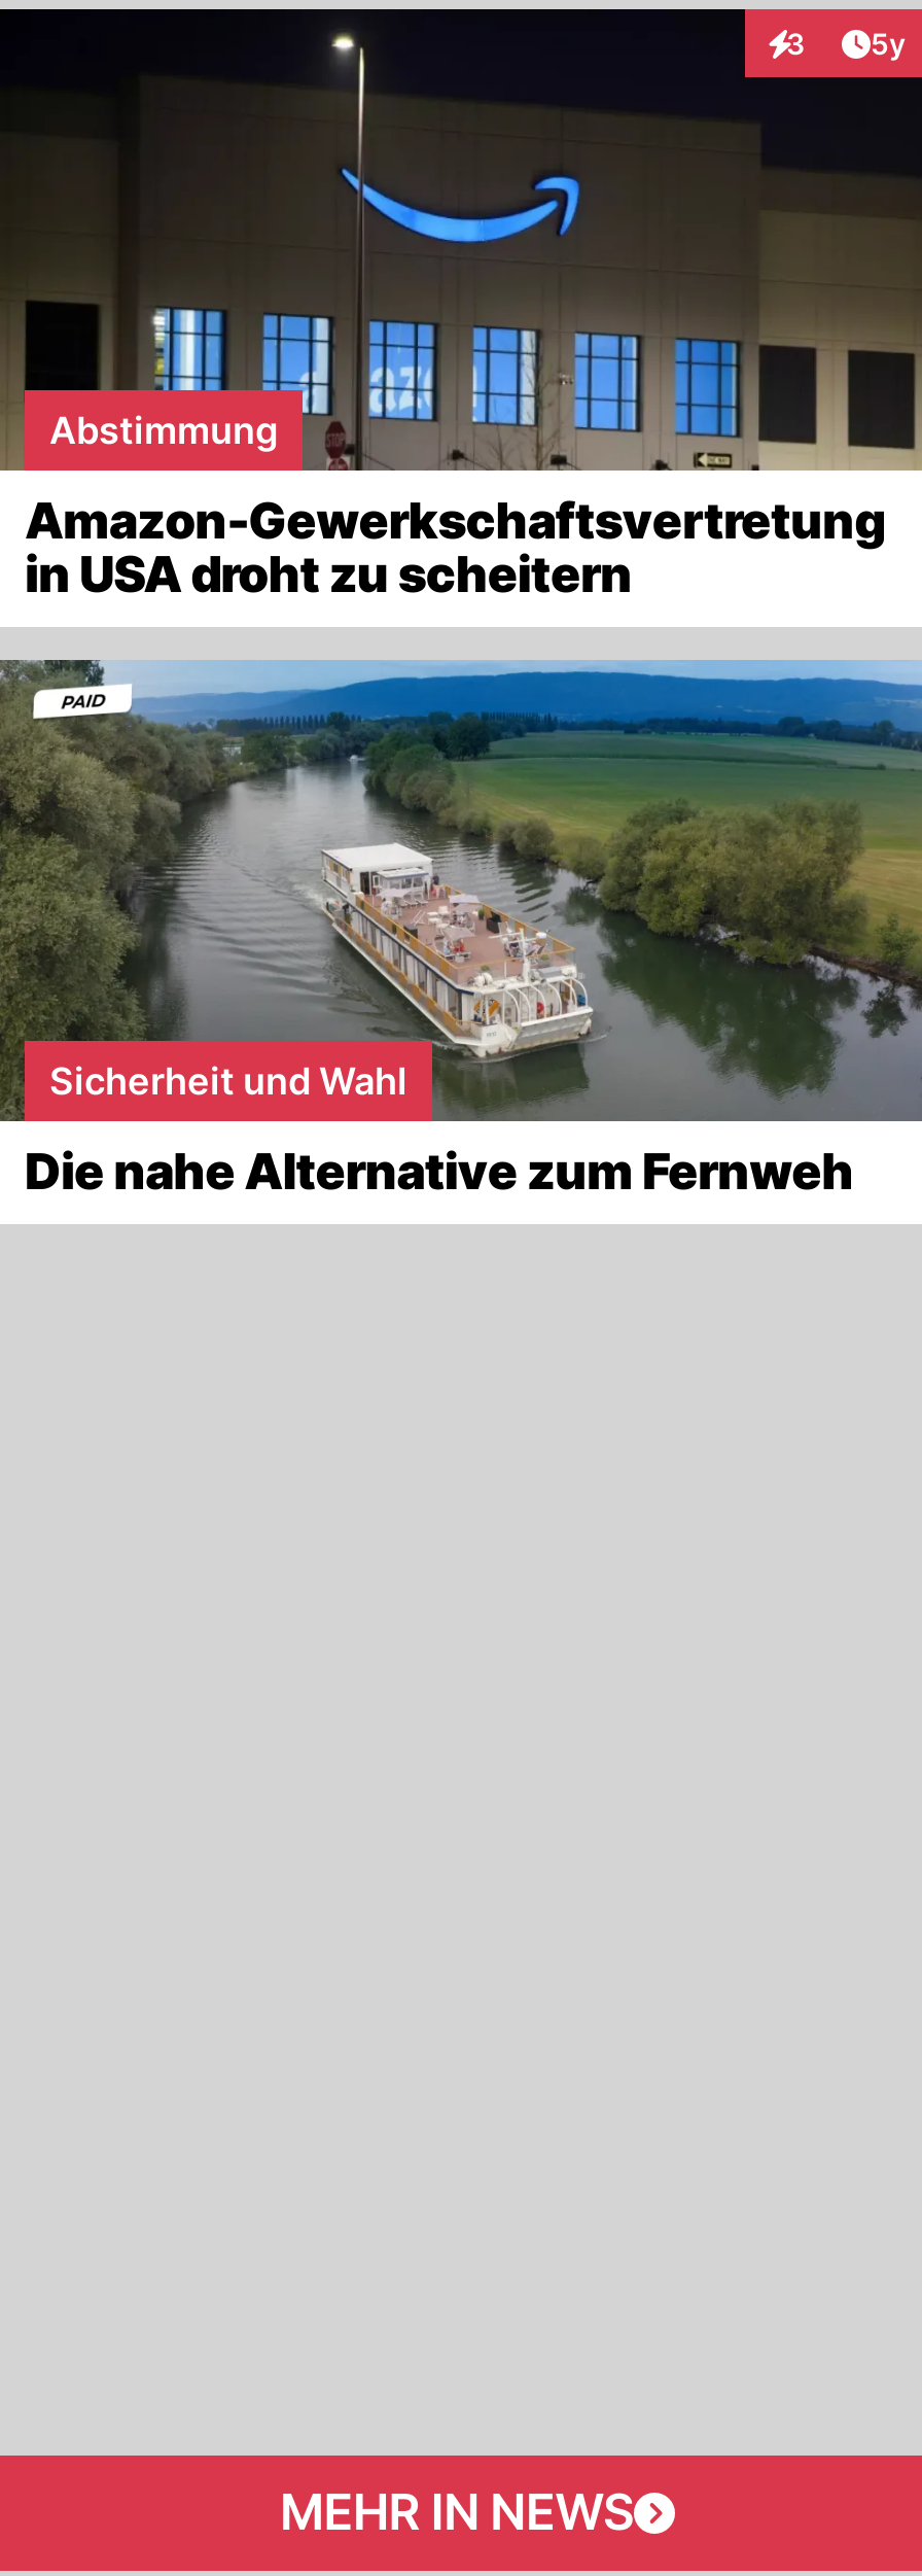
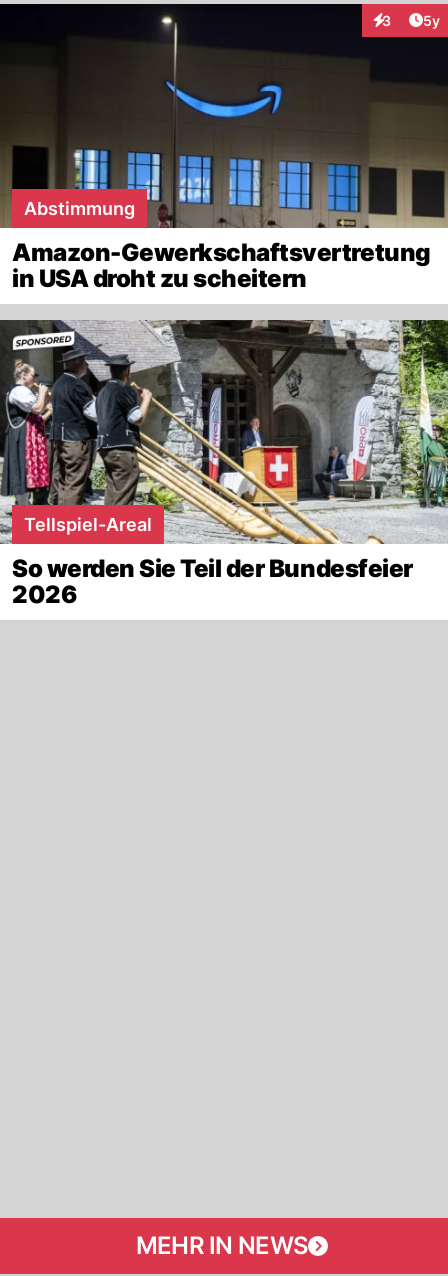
[6,660,916,1121] [image] | Sicherheit und Wahl -> [3,319,445,545] [image] | Tellspiel-Areal
[25,1142,853,1202] Die nahe Alternative zum Fernweh -> [12,554,413,609] So werden Sie Teil der Bundesfeier | 2026

